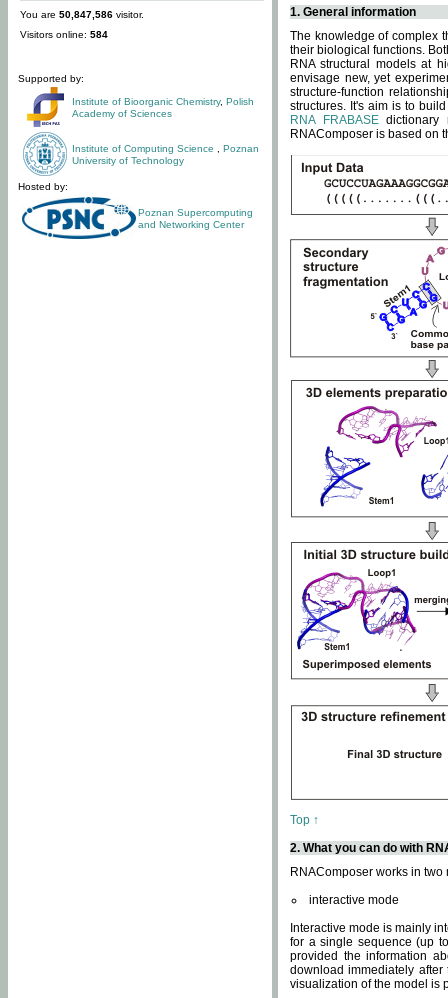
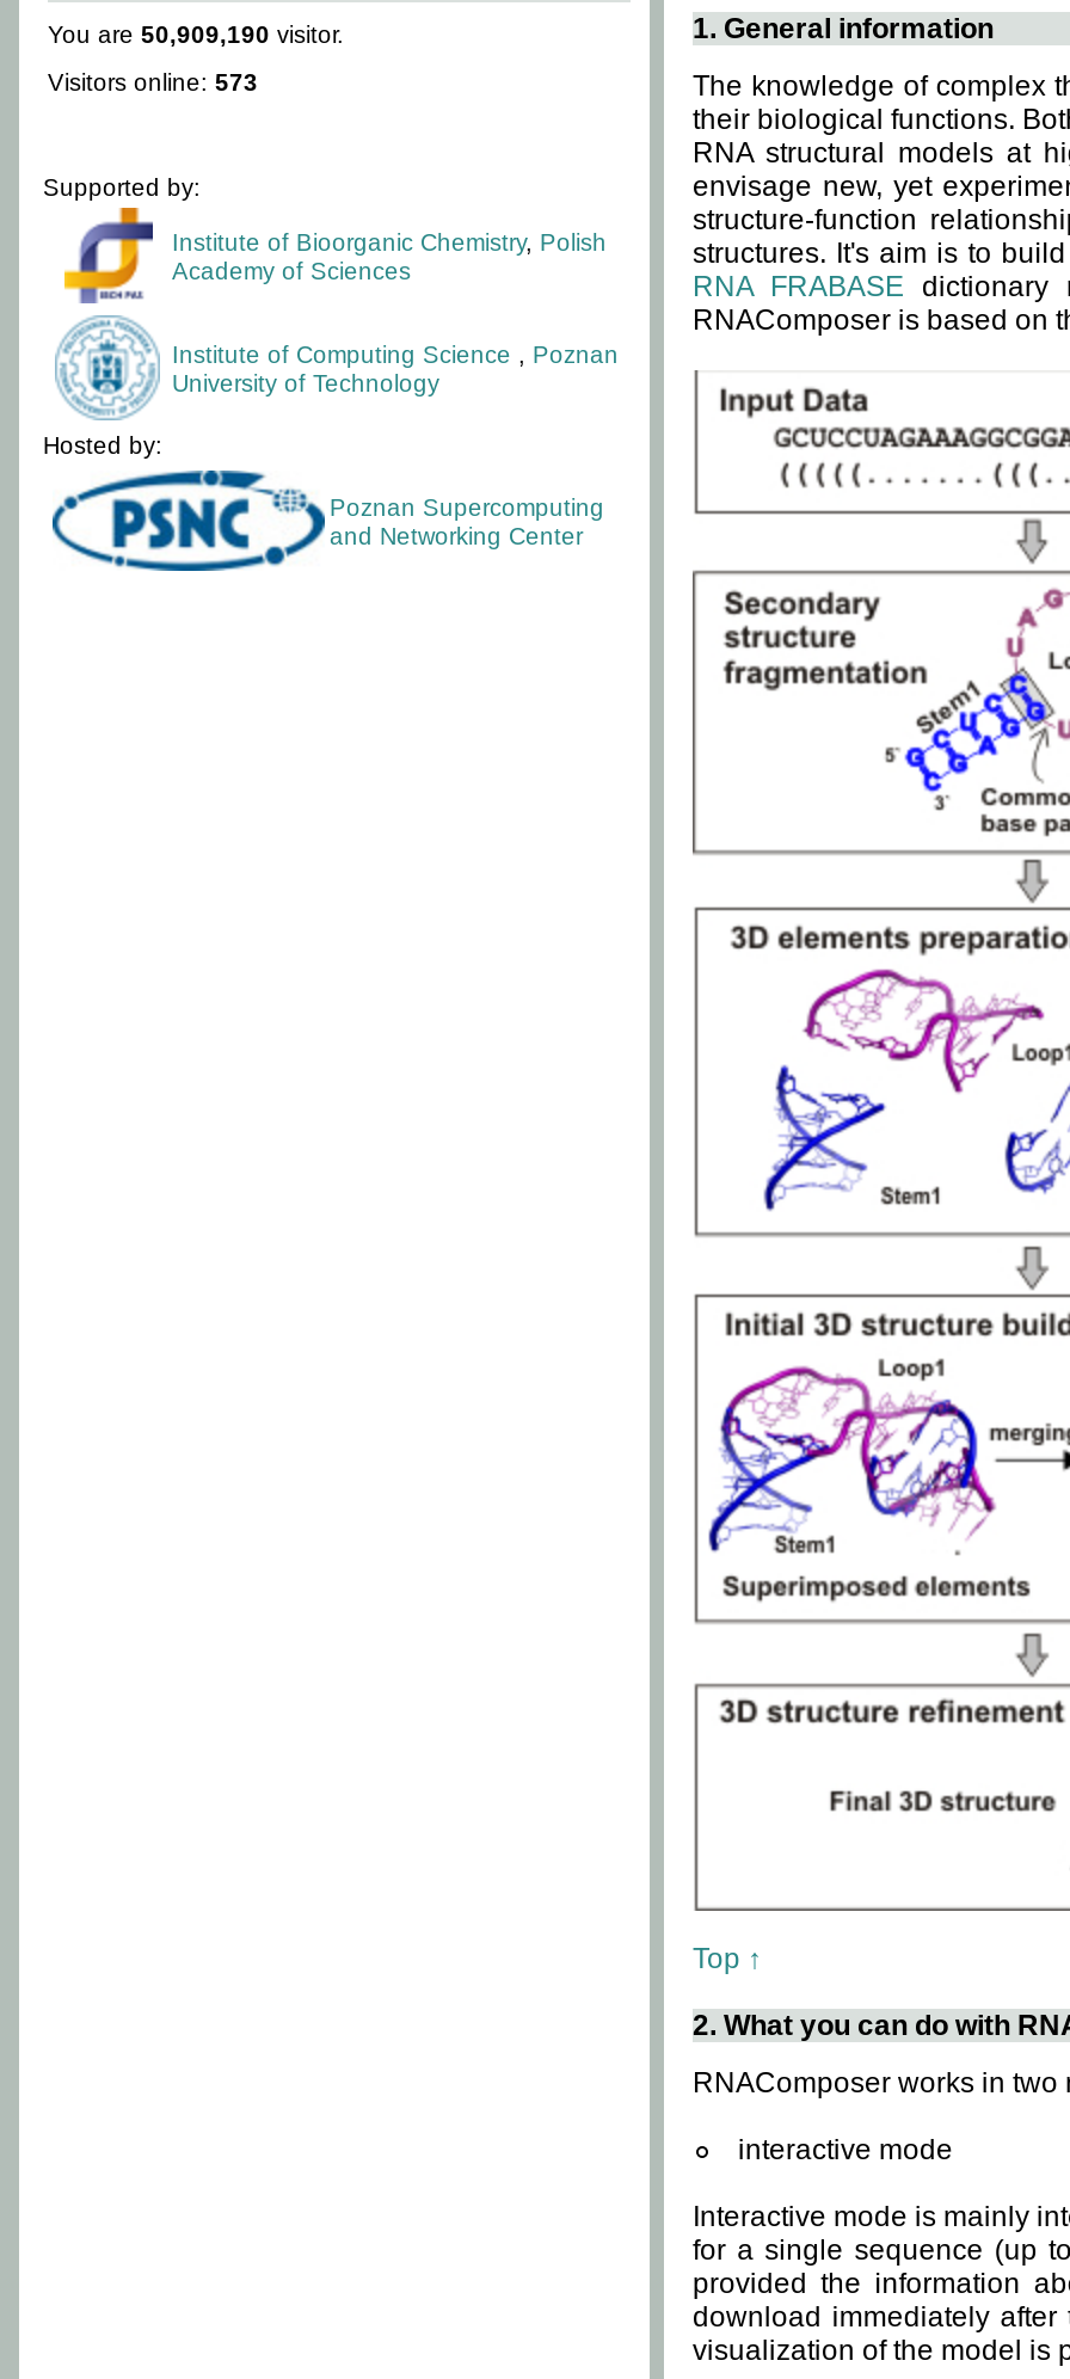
[20,9,144,20] You are 50,847,586 visitor. -> [48,21,344,48] You are 50,909,190 visitor.
[20,29,108,40] Visitors online: 584 -> [48,69,258,96] Visitors online: 573

